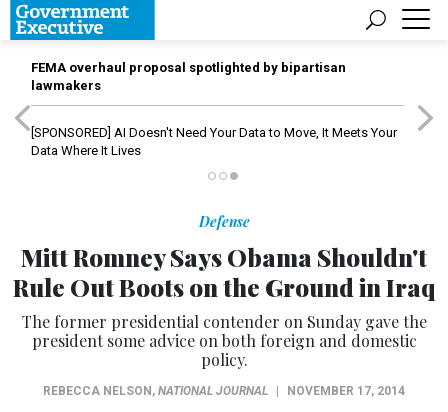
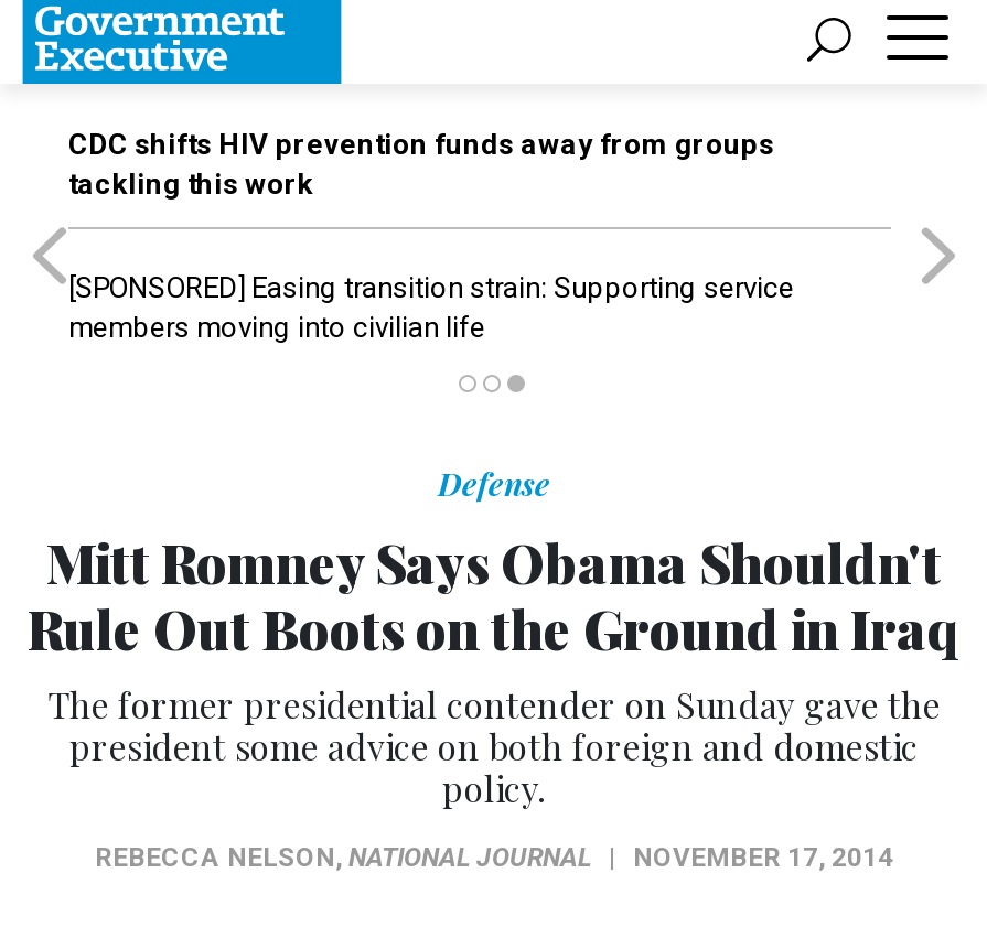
[31,60,346,93] FEMA overhaul proposal spotlighted by bipartisan | lawmakers -> [68,128,774,201] CDC shifts HIV prevention funds away from groups | tackling this work
[31,125,397,158] [SPONSORED] AI Doesn't Need Your Data to Move, It Meets Your | Data Where It Lives -> [68,271,794,344] [SPONSORED] Easing transition strain: Supporting service | members moving into civilian life

